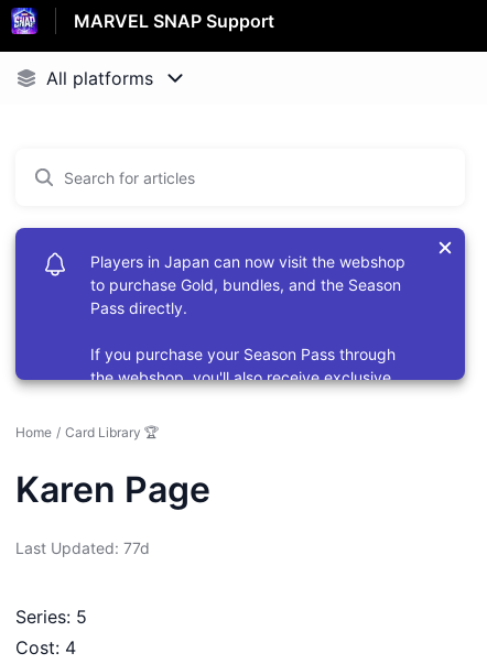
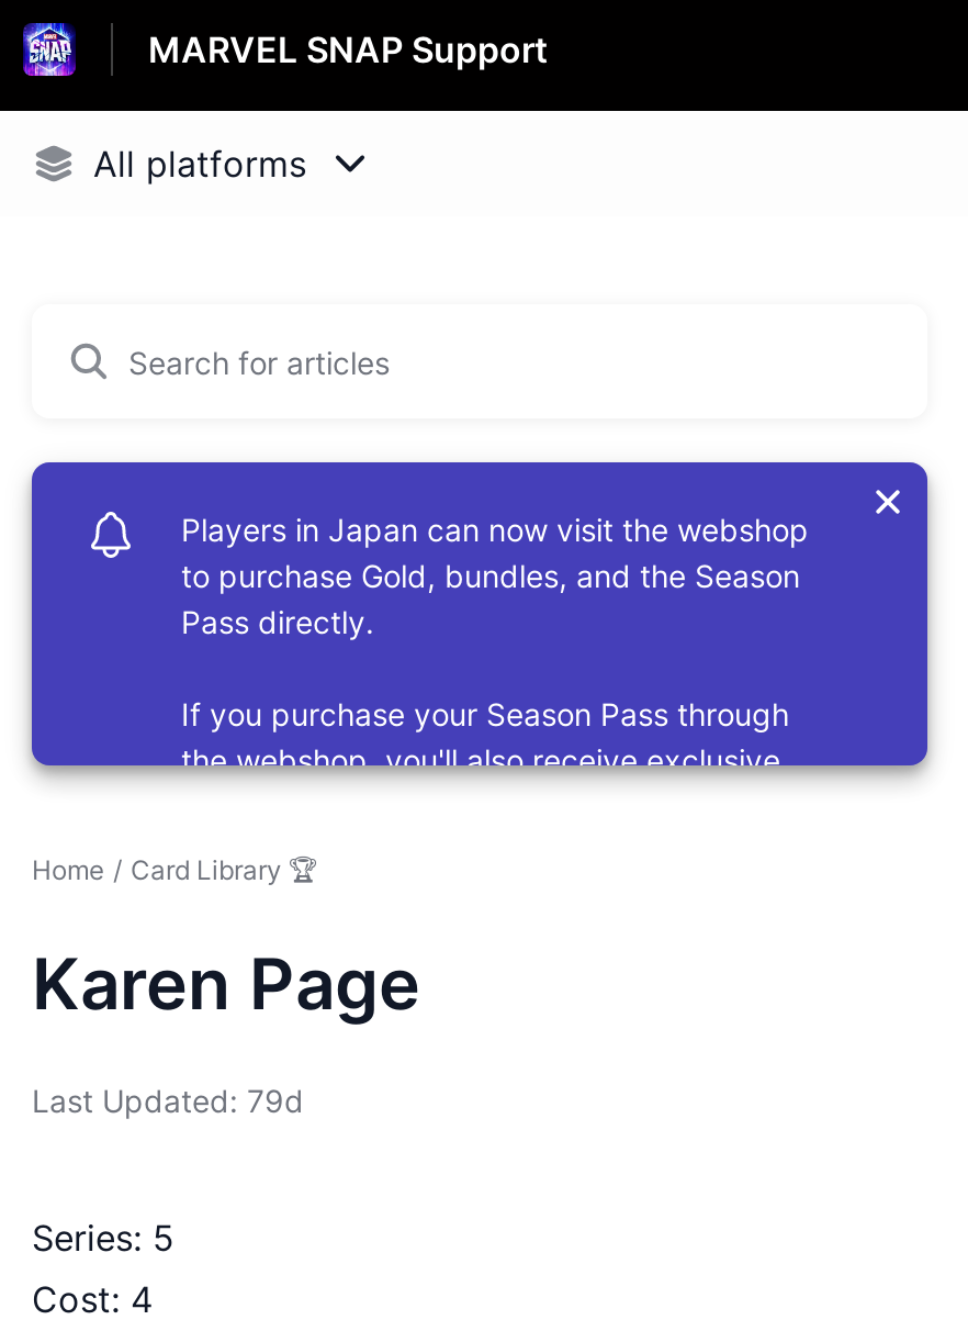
[15,538,150,557] Last Updated: 77d -> [32,1082,304,1119] Last Updated: 79d

